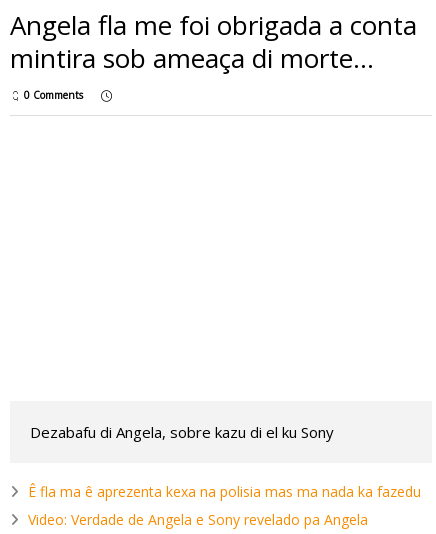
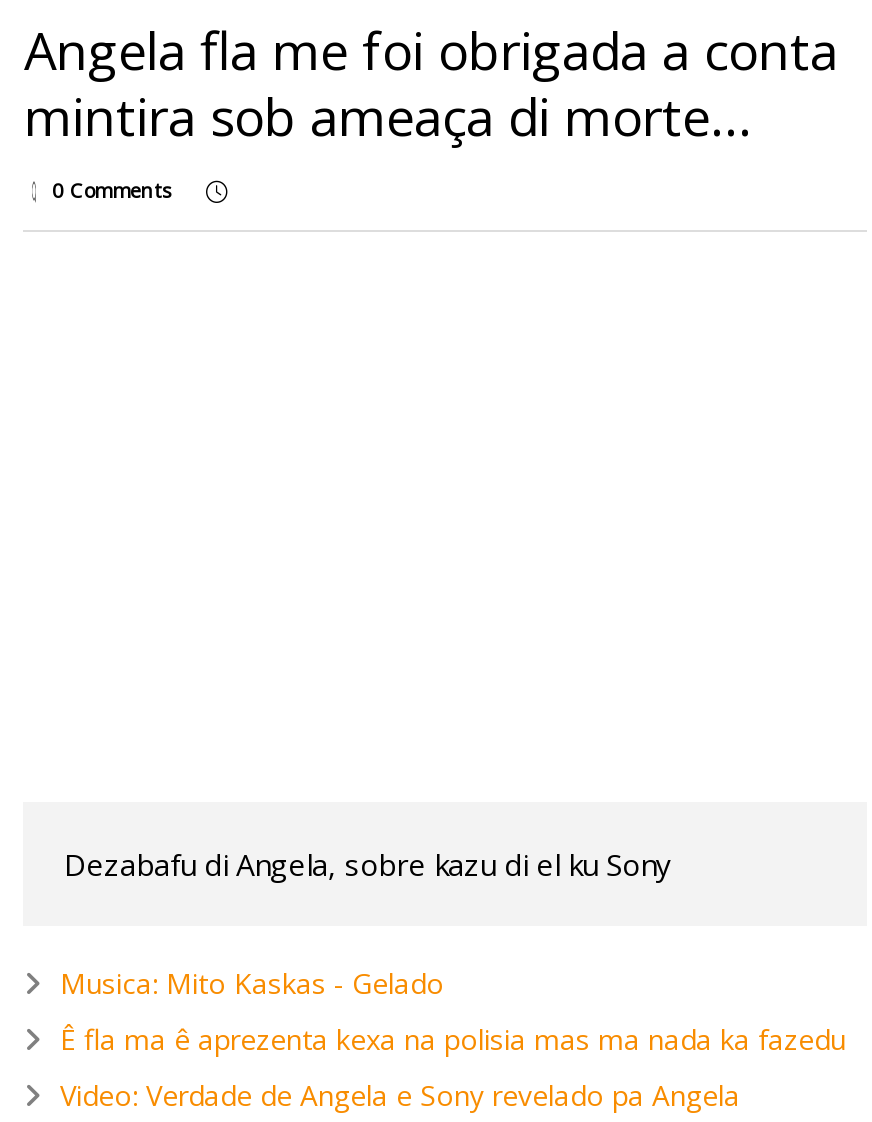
none -> [60,963,444,1001] Musica: Mito Kaskas - Gelado

